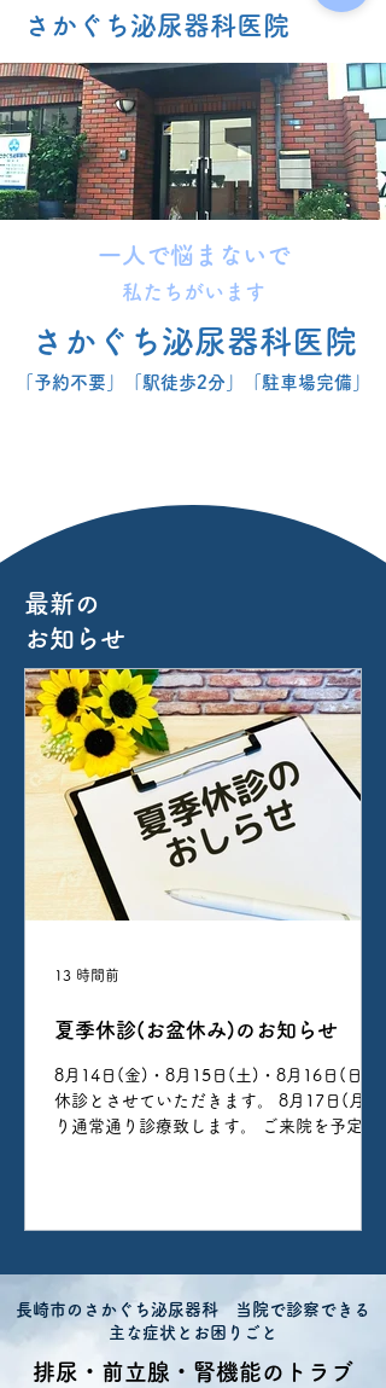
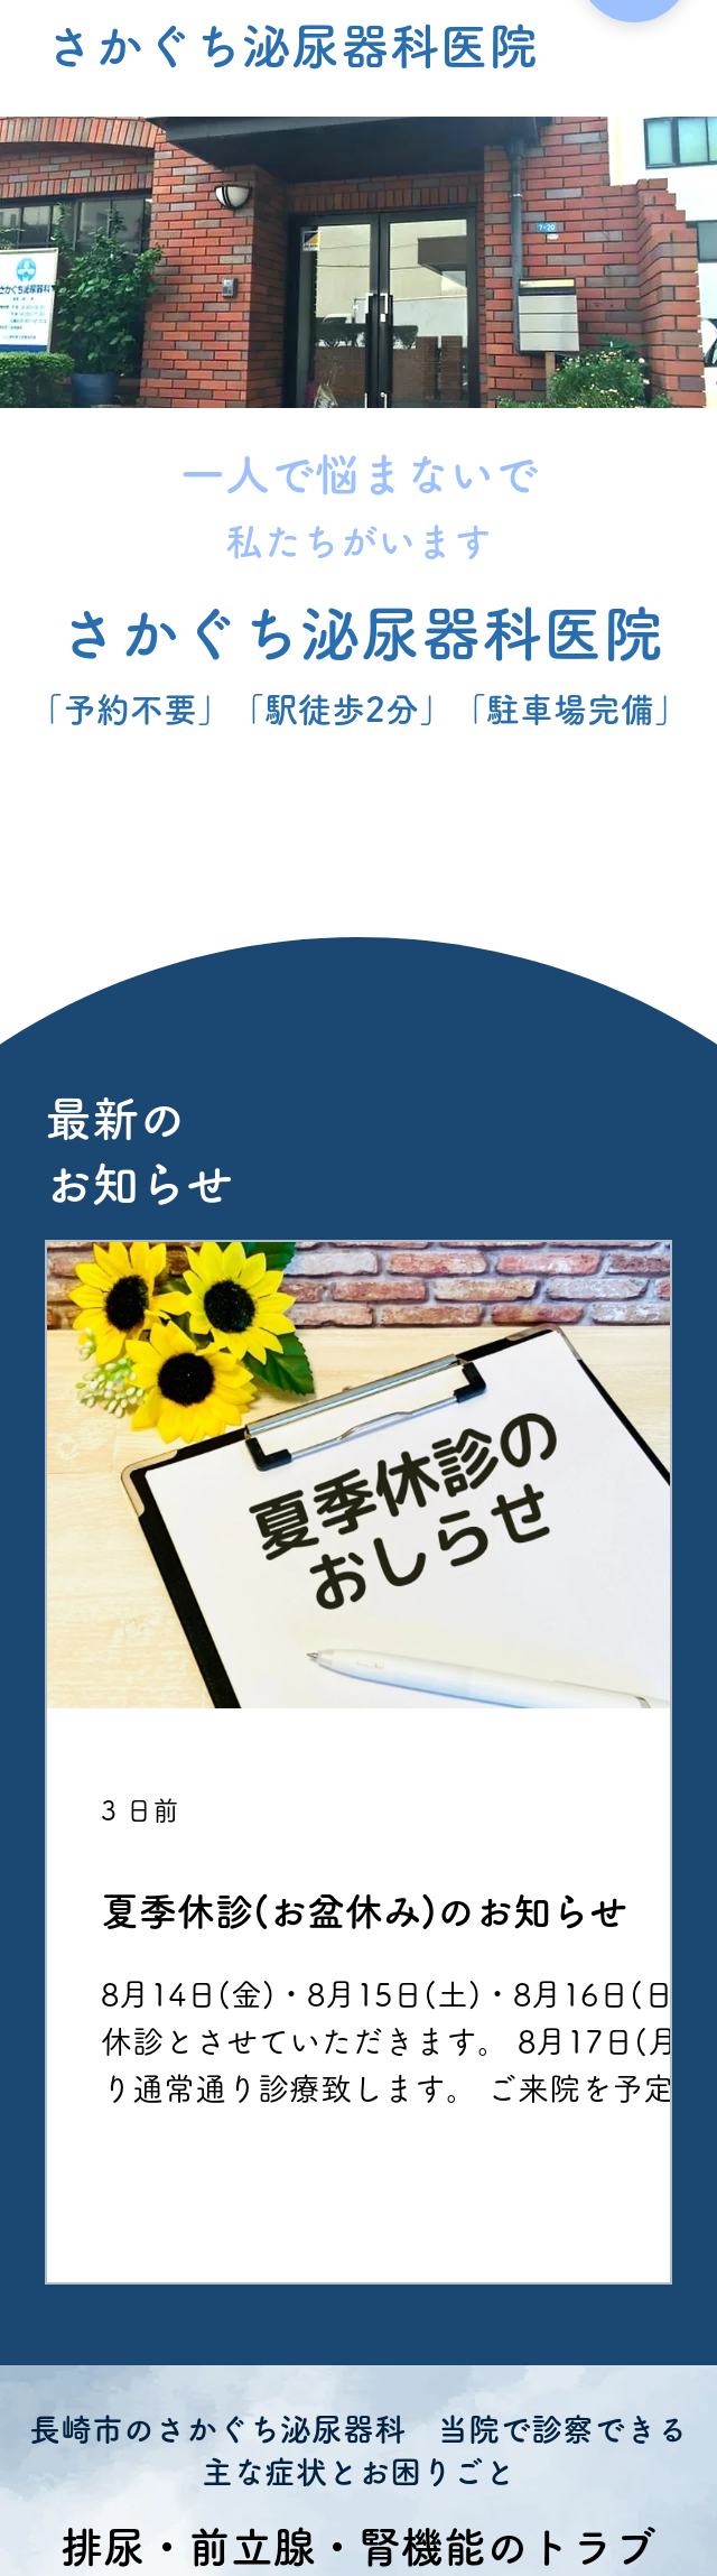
[54,968,119,982] 13 時間前 -> [101,1796,179,1823] 3 日前

